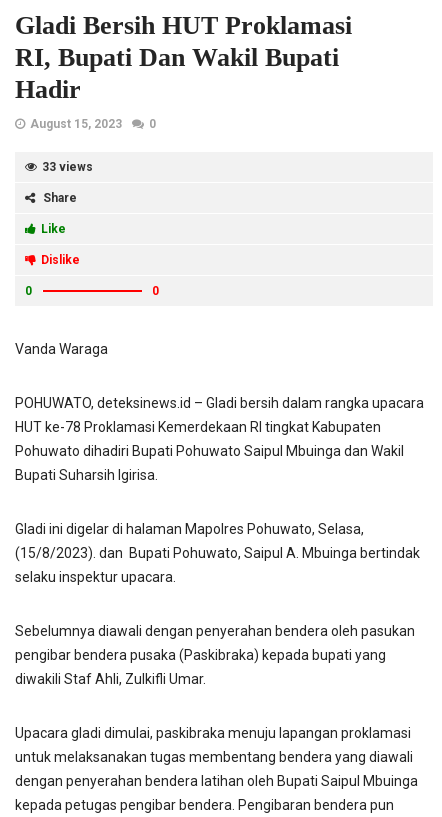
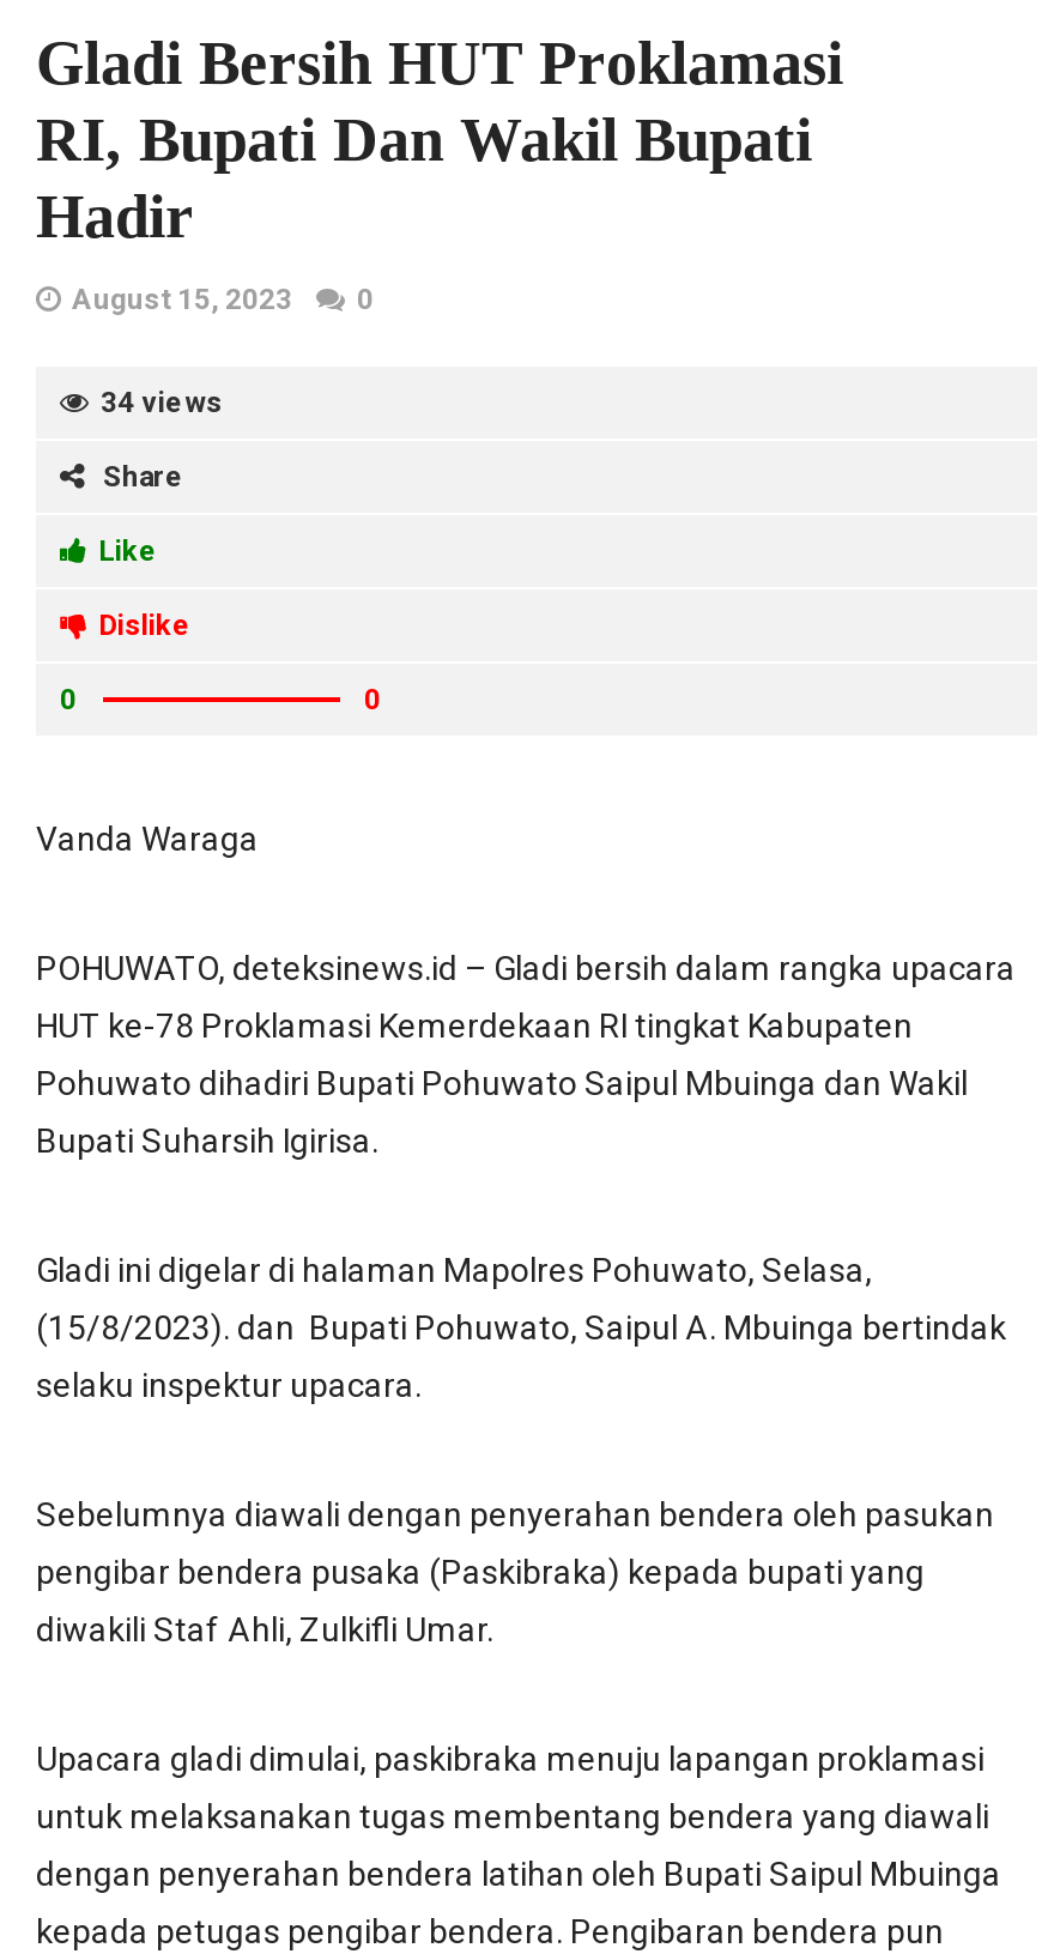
[42,159,93,173] 33 views -> [101,385,223,418] 34 views

